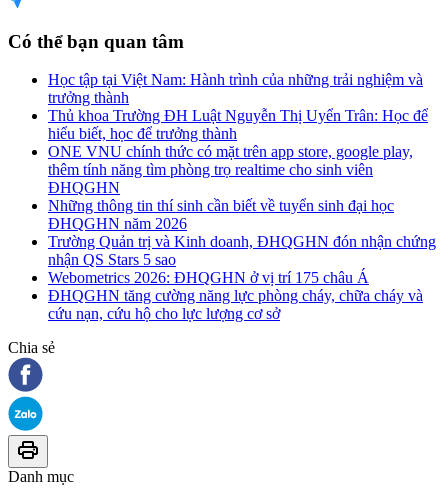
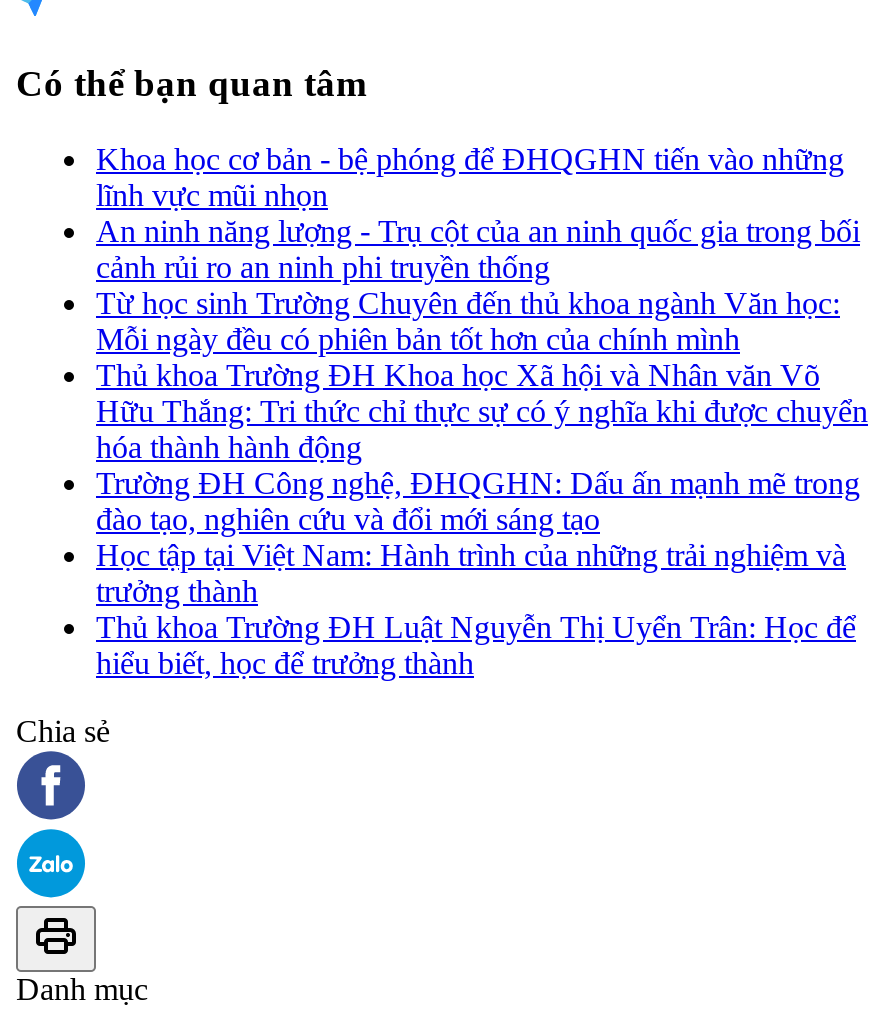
none -> [96,142,868,536] Khoa học cơ bản - bệ phóng để ĐHQGHN tiến vào những | lĩnh vực mũi nhọn | An ninh năng lượng - Trụ cột của an ninh quốc gia trong bối | cảnh rủi ro an ninh phi truyền thống | Từ học sinh Trường Chuyên đến thủ khoa ngành Văn học: | Mỗi ngày đều có phiên bản tốt hơn của chính mình | Thủ khoa Trường ĐH Khoa học Xã hội và Nhân văn Võ | Hữu Thắng: Tri thức chỉ thực sự có ý nghĩa khi được chuyển | hóa thành hành động | Trường ĐH Công nghệ, ĐHQGHN: Dấu ấn mạnh mẽ trong | đào tạo, nghiên cứu và đổi mới sáng tạo
moved [48,71,428,142] -> [96,538,856,680]: Học tập tại Việt Nam: Hành trình của những trải nghiệm và | trưởng thành | Thủ khoa Trường ĐH Luật Nguyễn Thị Uyển Trân: Học để | hiểu biết, học để trưởng thành
[48,143,436,322] ONE VNU chính thức có mặt trên app store, google play, | thêm tính năng tìm phòng trọ realtime cho sinh viên | ĐHQGHN | Những thông tin thí sinh cần biết về tuyển sinh đại học | ĐHQGHN năm 2026 | Trường Quản trị và Kinh doanh, ĐHQGHN đón nhận chứng | nhận QS Stars 5 sao | Webometrics 2026: ĐHQGHN ở vị trí 175 châu Á | ĐHQGHN tăng cường năng lực phòng cháy, chữa cháy và | cứu nạn, cứu hộ cho lực lượng cơ sở -> none

